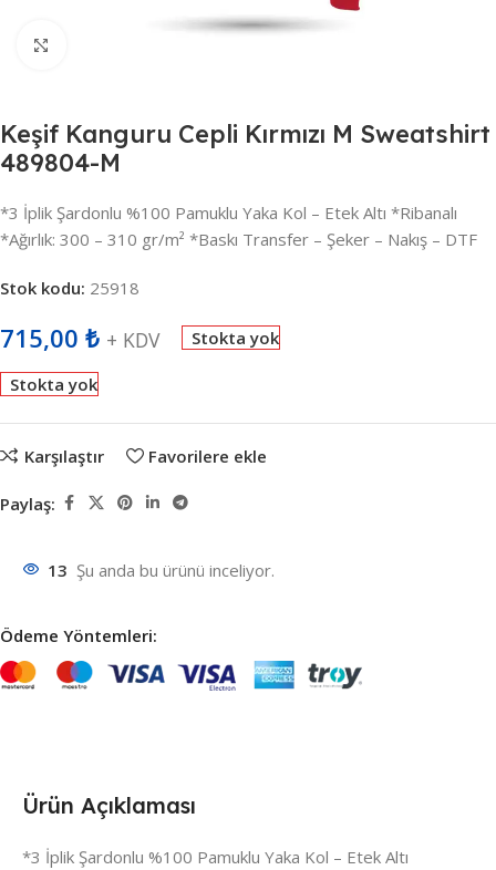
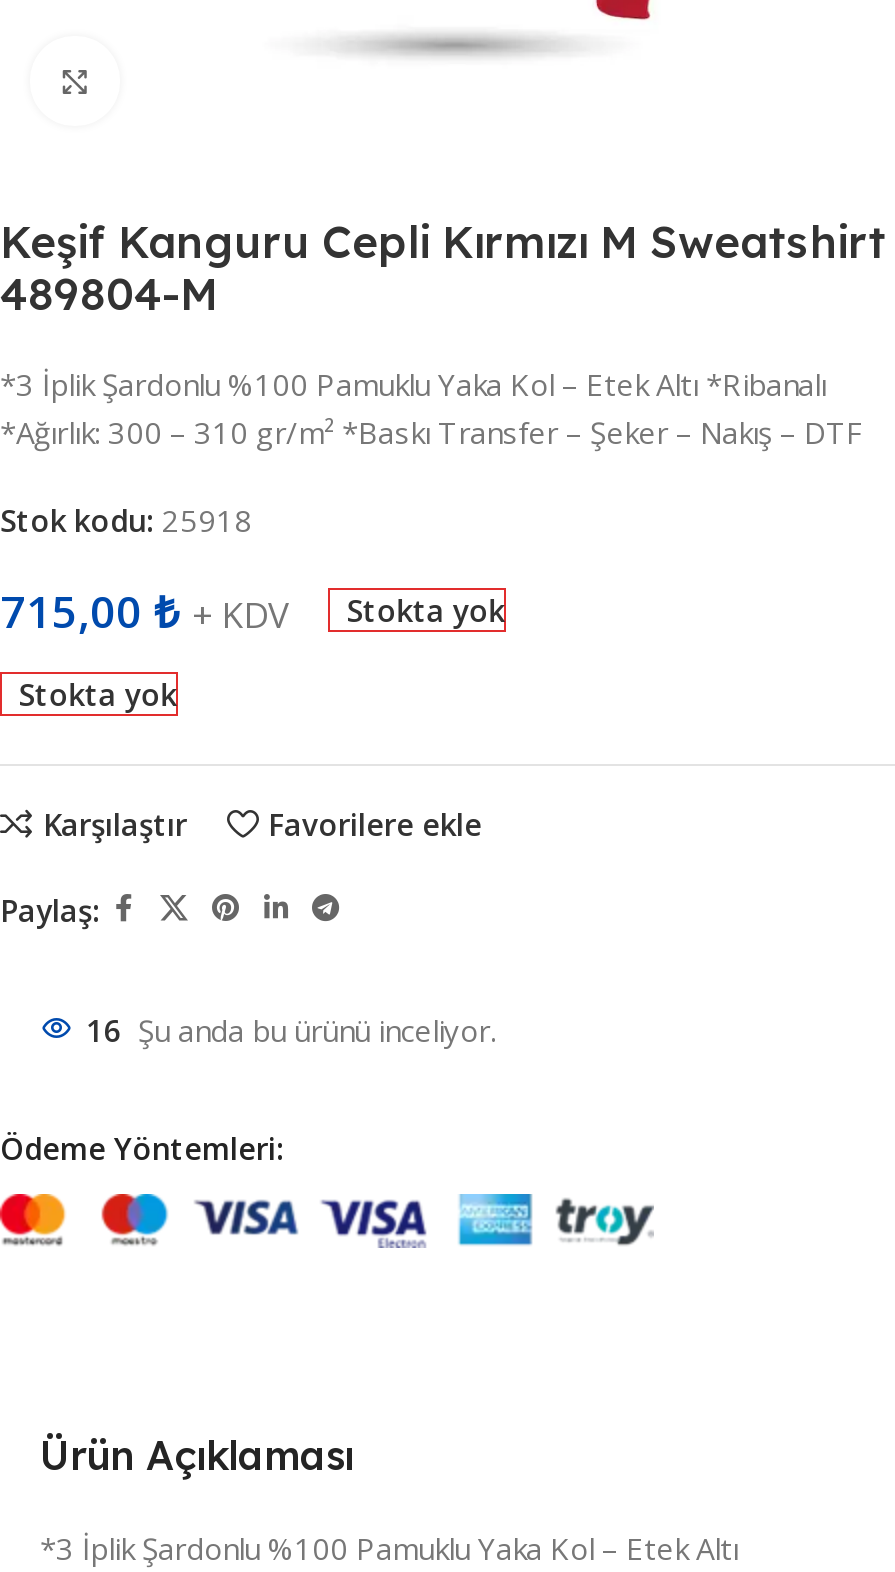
[48,560,275,582] 13 Şu anda bu ürünü inceliyor. -> [86,1011,496,1051] 16 Şu anda bu ürünü inceliyor.

